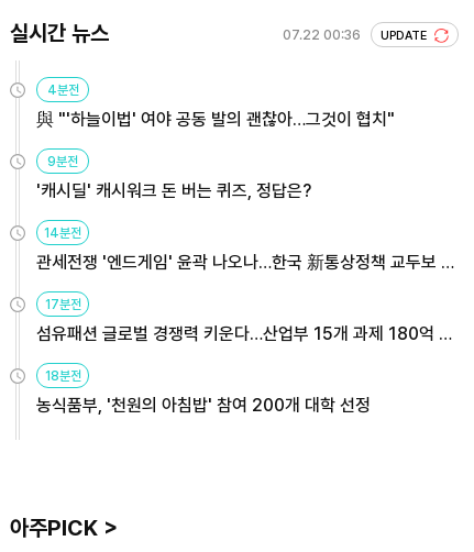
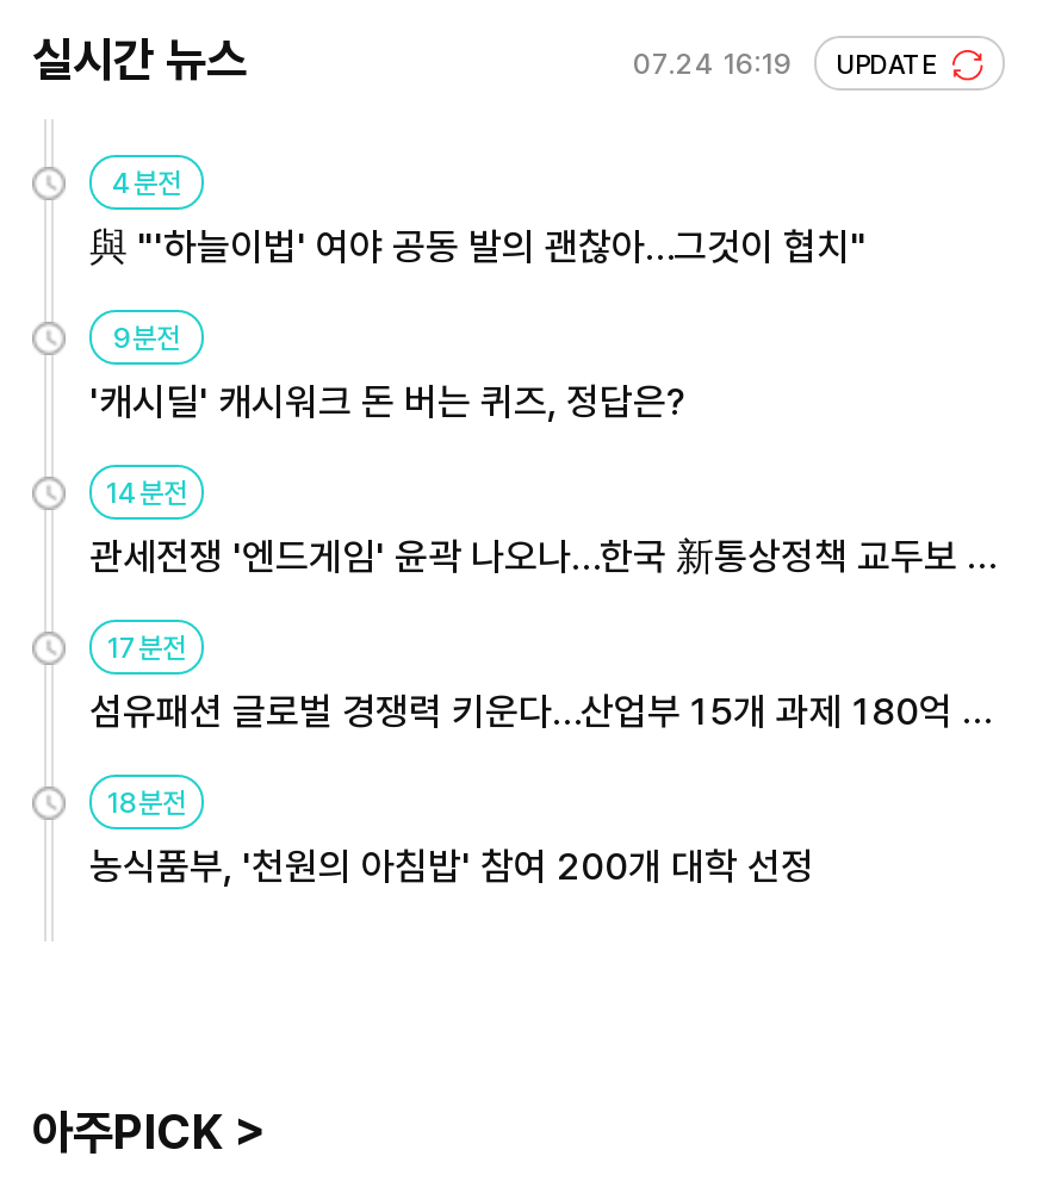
[283,27,430,43] 07.22 00:36 UPDATE -> [633,47,943,80] 07.24 16:19 UPDATE

